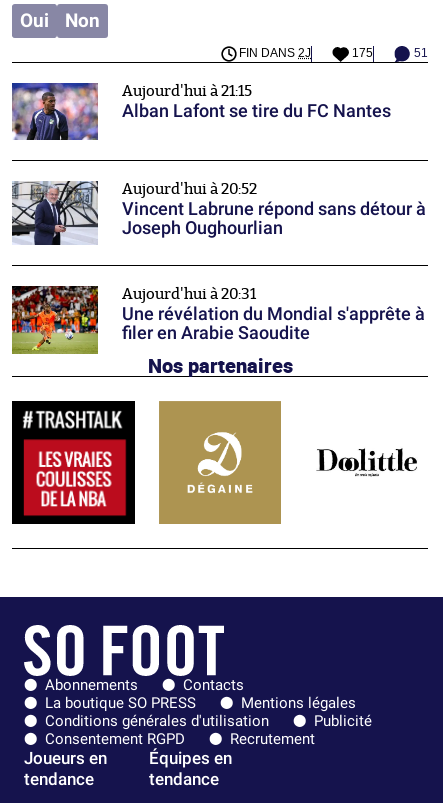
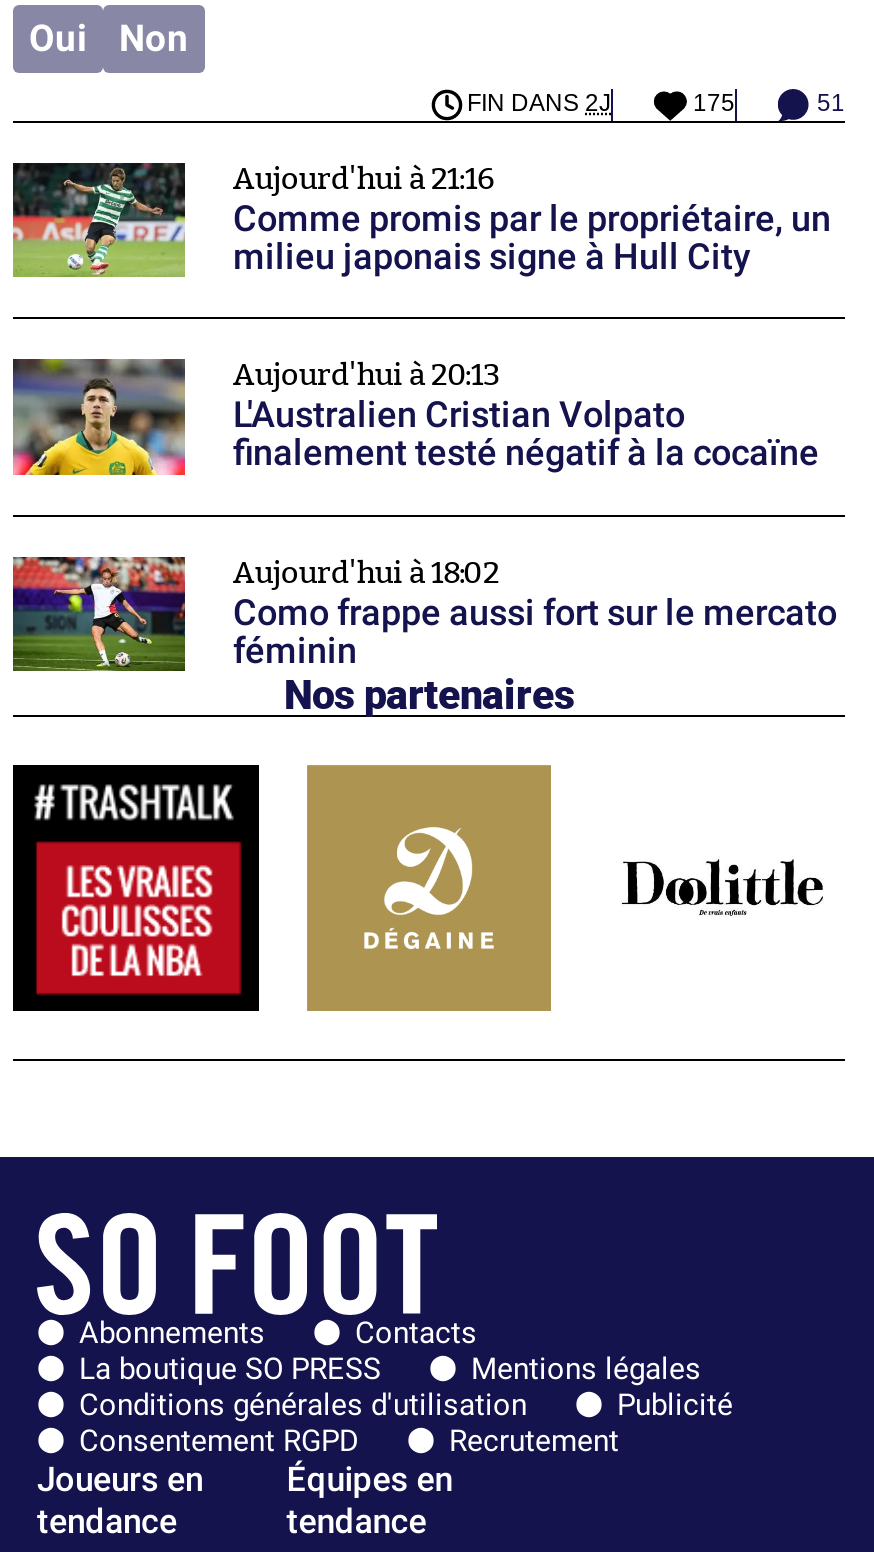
[11,82,391,141] [image] | Aujourd'hui à 21:15 | Alban Lafont se tire du FC Nantes -> [11,160,831,278] [image] | Aujourd'hui à 21:16 | Comme promis par le propriétaire, un | milieu japonais signe à Hull City
[12,181,426,246] [image] | Aujourd'hui à 20:52 | Vincent Labrune répond sans détour à | Joseph Oughourlian -> [13,358,819,478] [image] | Aujourd'hui à 20:13 | L'Australien Cristian Volpato | finalement testé négatif à la cocaïne
[11,285,425,355] [image] | Aujourd'hui à 20:31 | Une révélation du Mondial s'apprête à | filer en Arabie Saoudite -> [13,554,837,672] [image] | Aujourd'hui à 18:02 | Como frappe aussi fort sur le mercato | féminin

